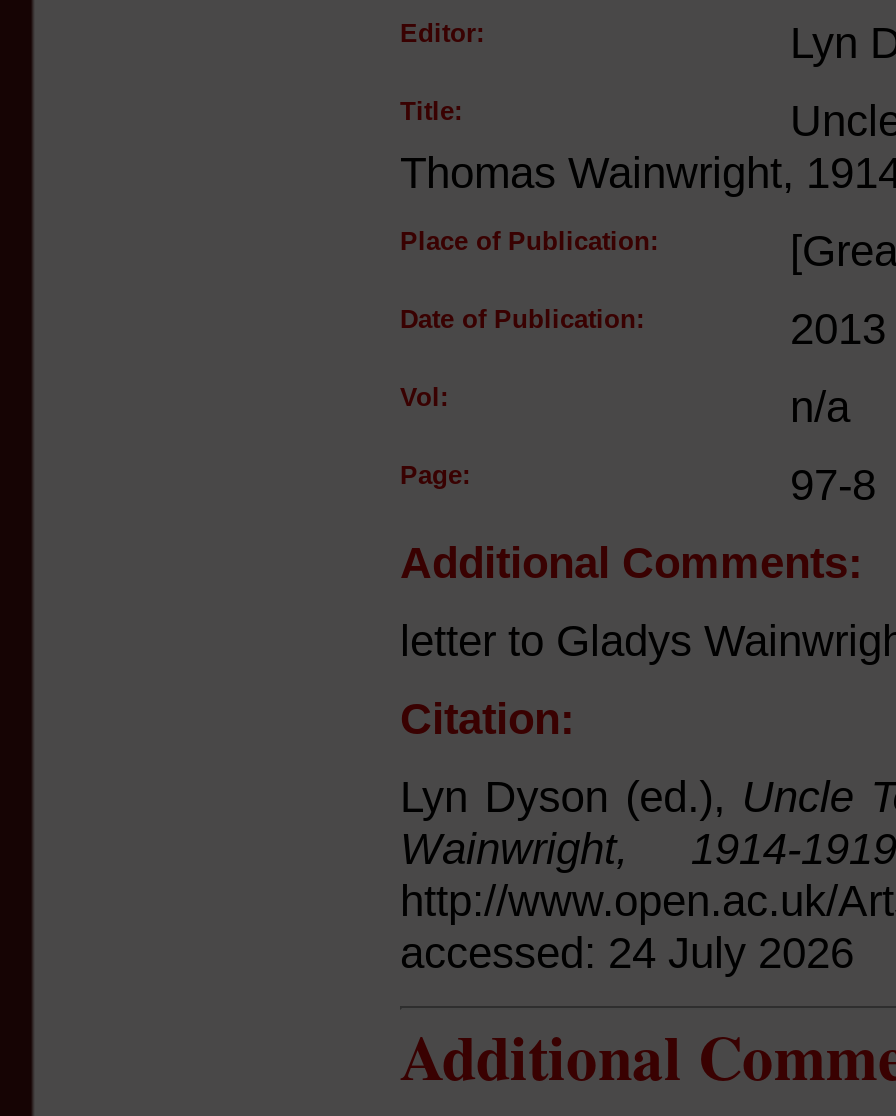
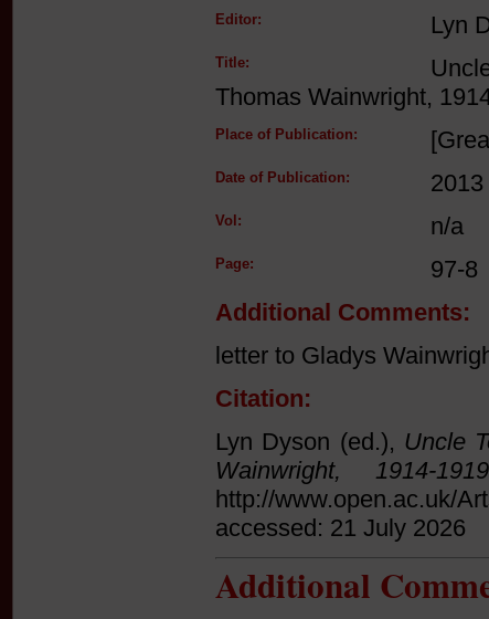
[400,928,854,978] accessed: 24 July 2026 -> [215,514,466,542] accessed: 21 July 2026

